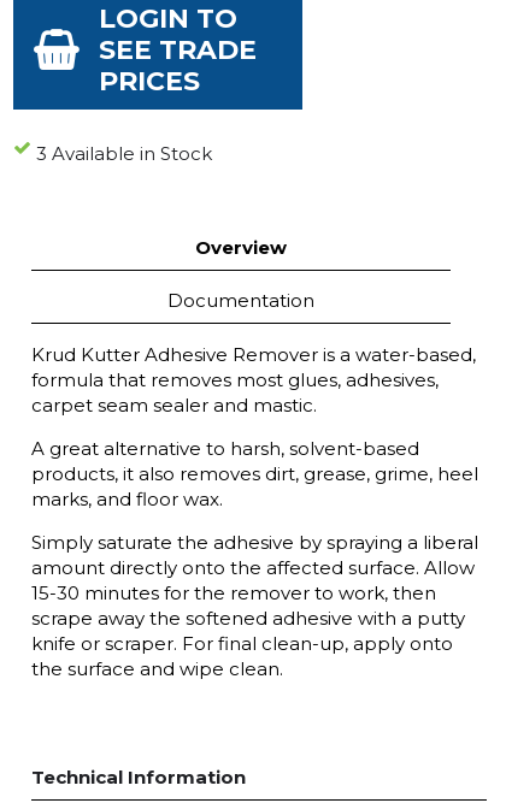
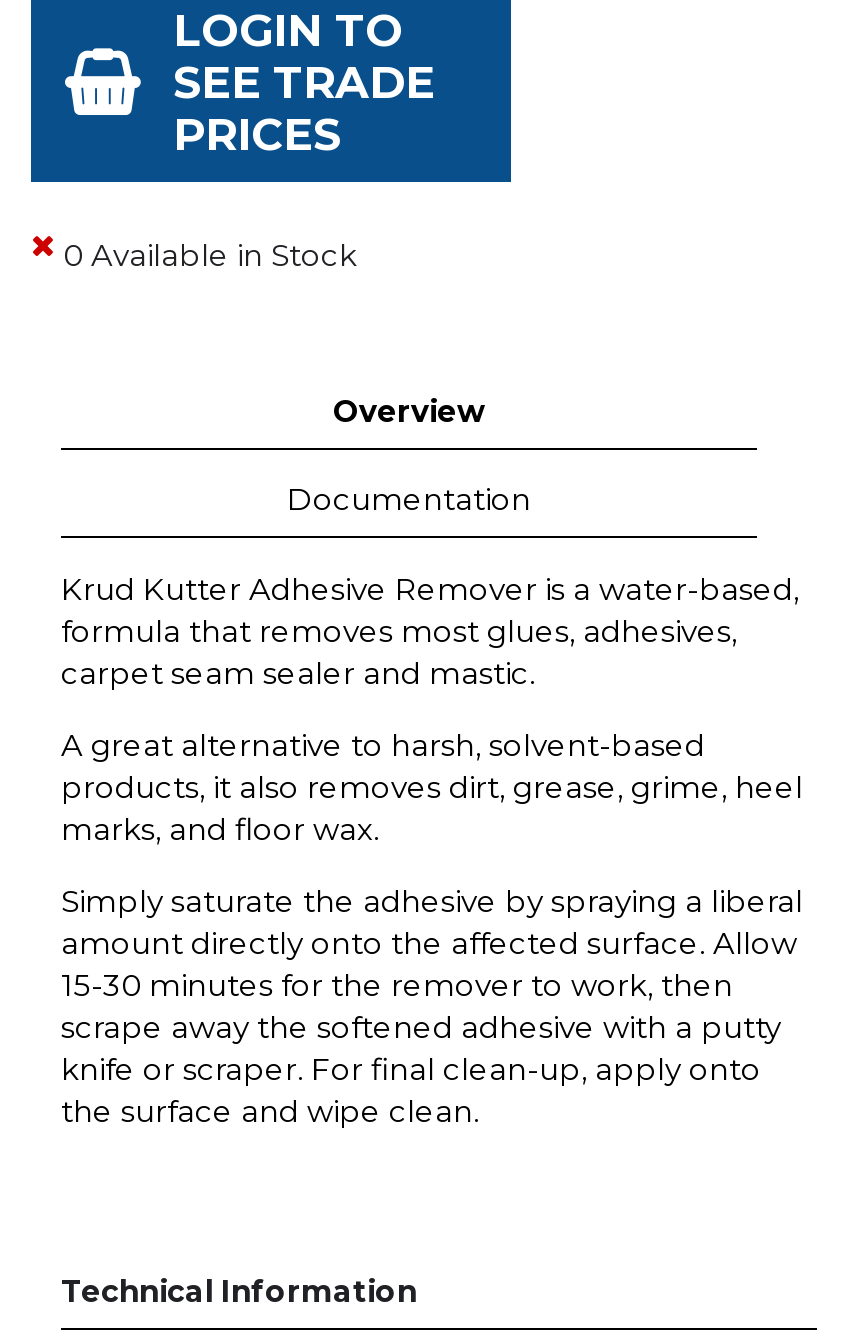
[36,142,212,165] 3 Available in Stock -> [63,236,357,274] 0 Available in Stock

